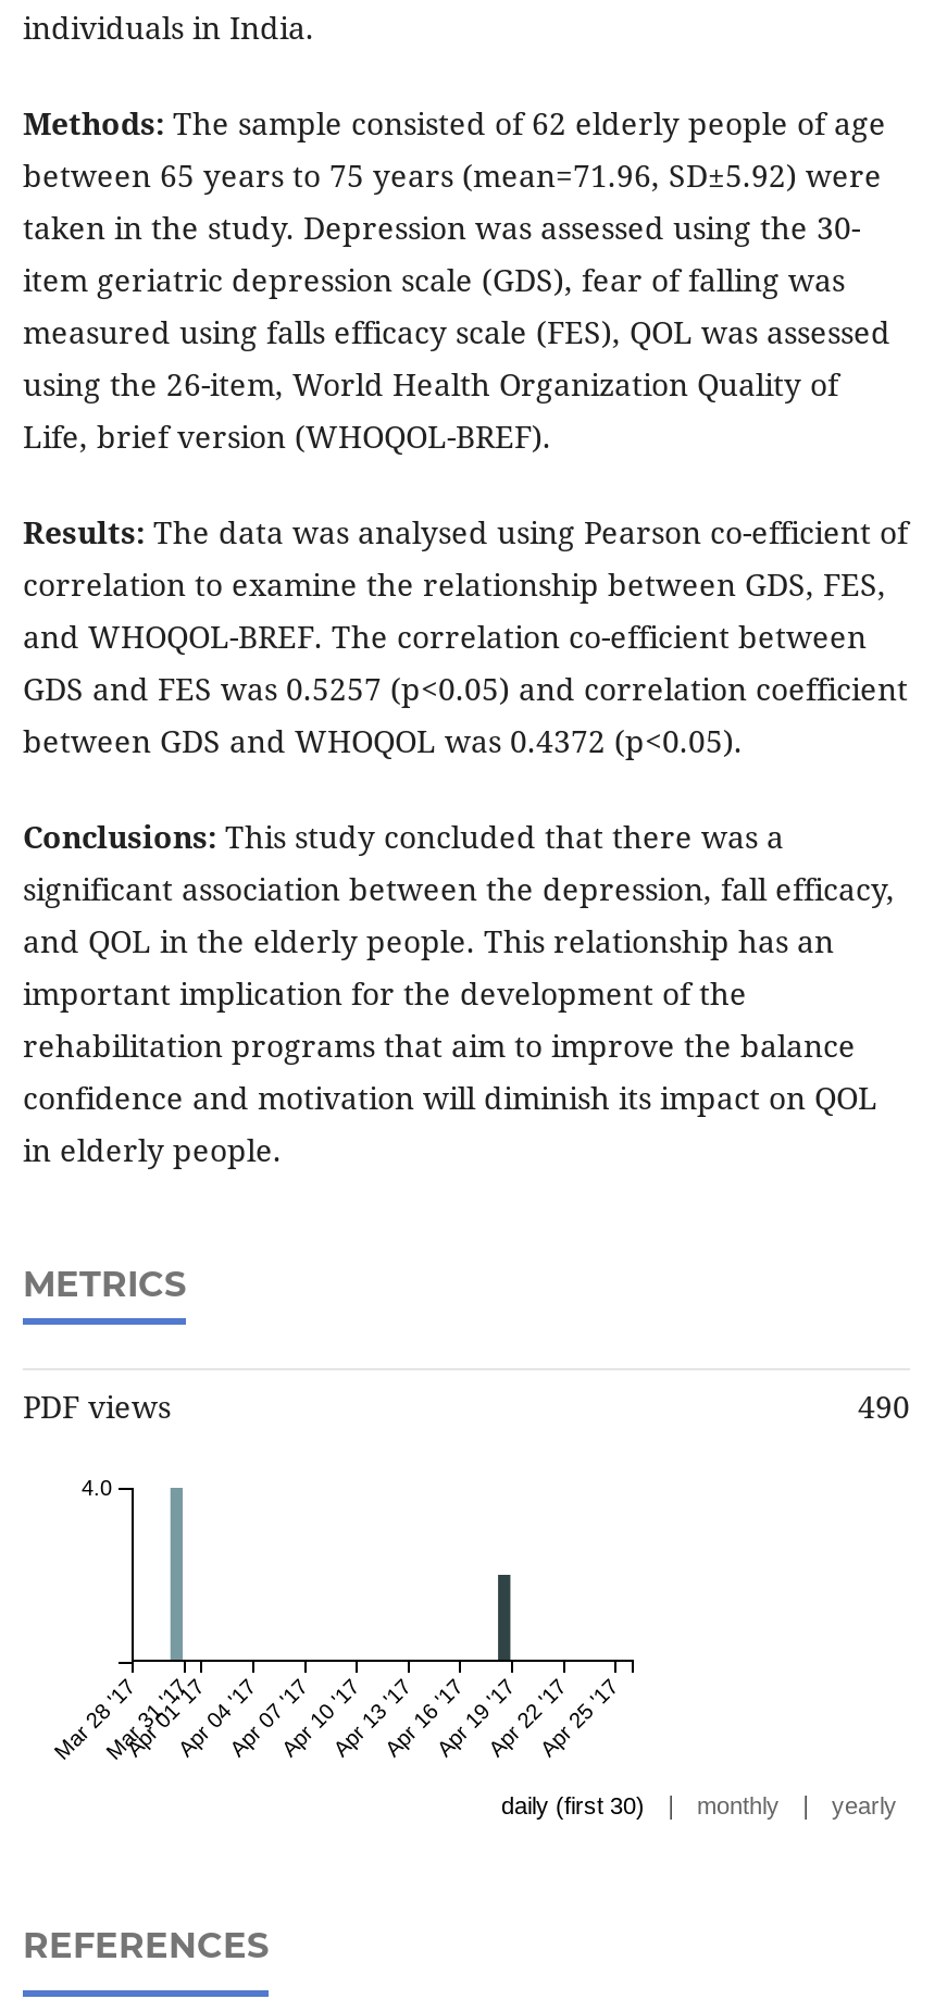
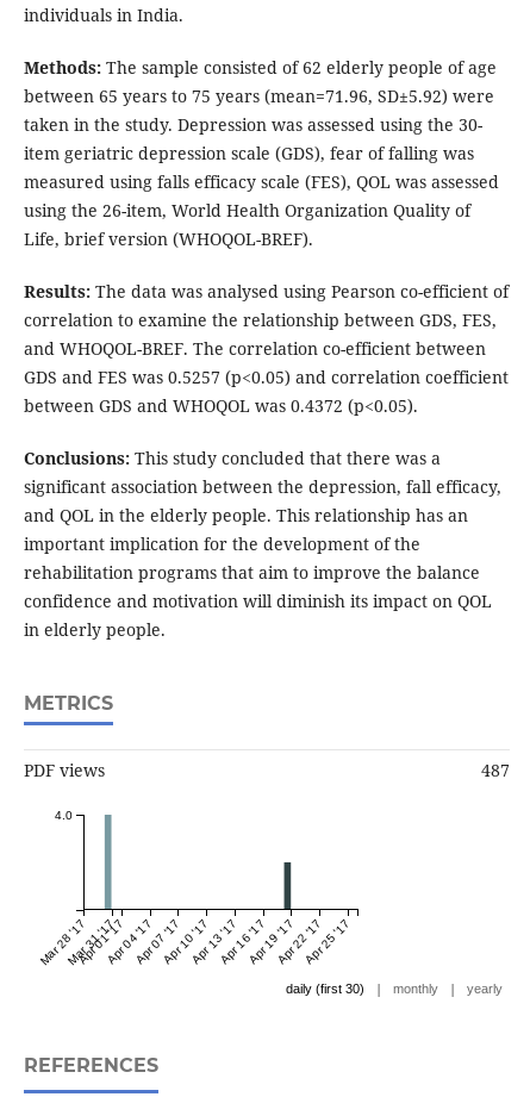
[858,1386,910,1427] 490 -> [481,759,510,782] 487

